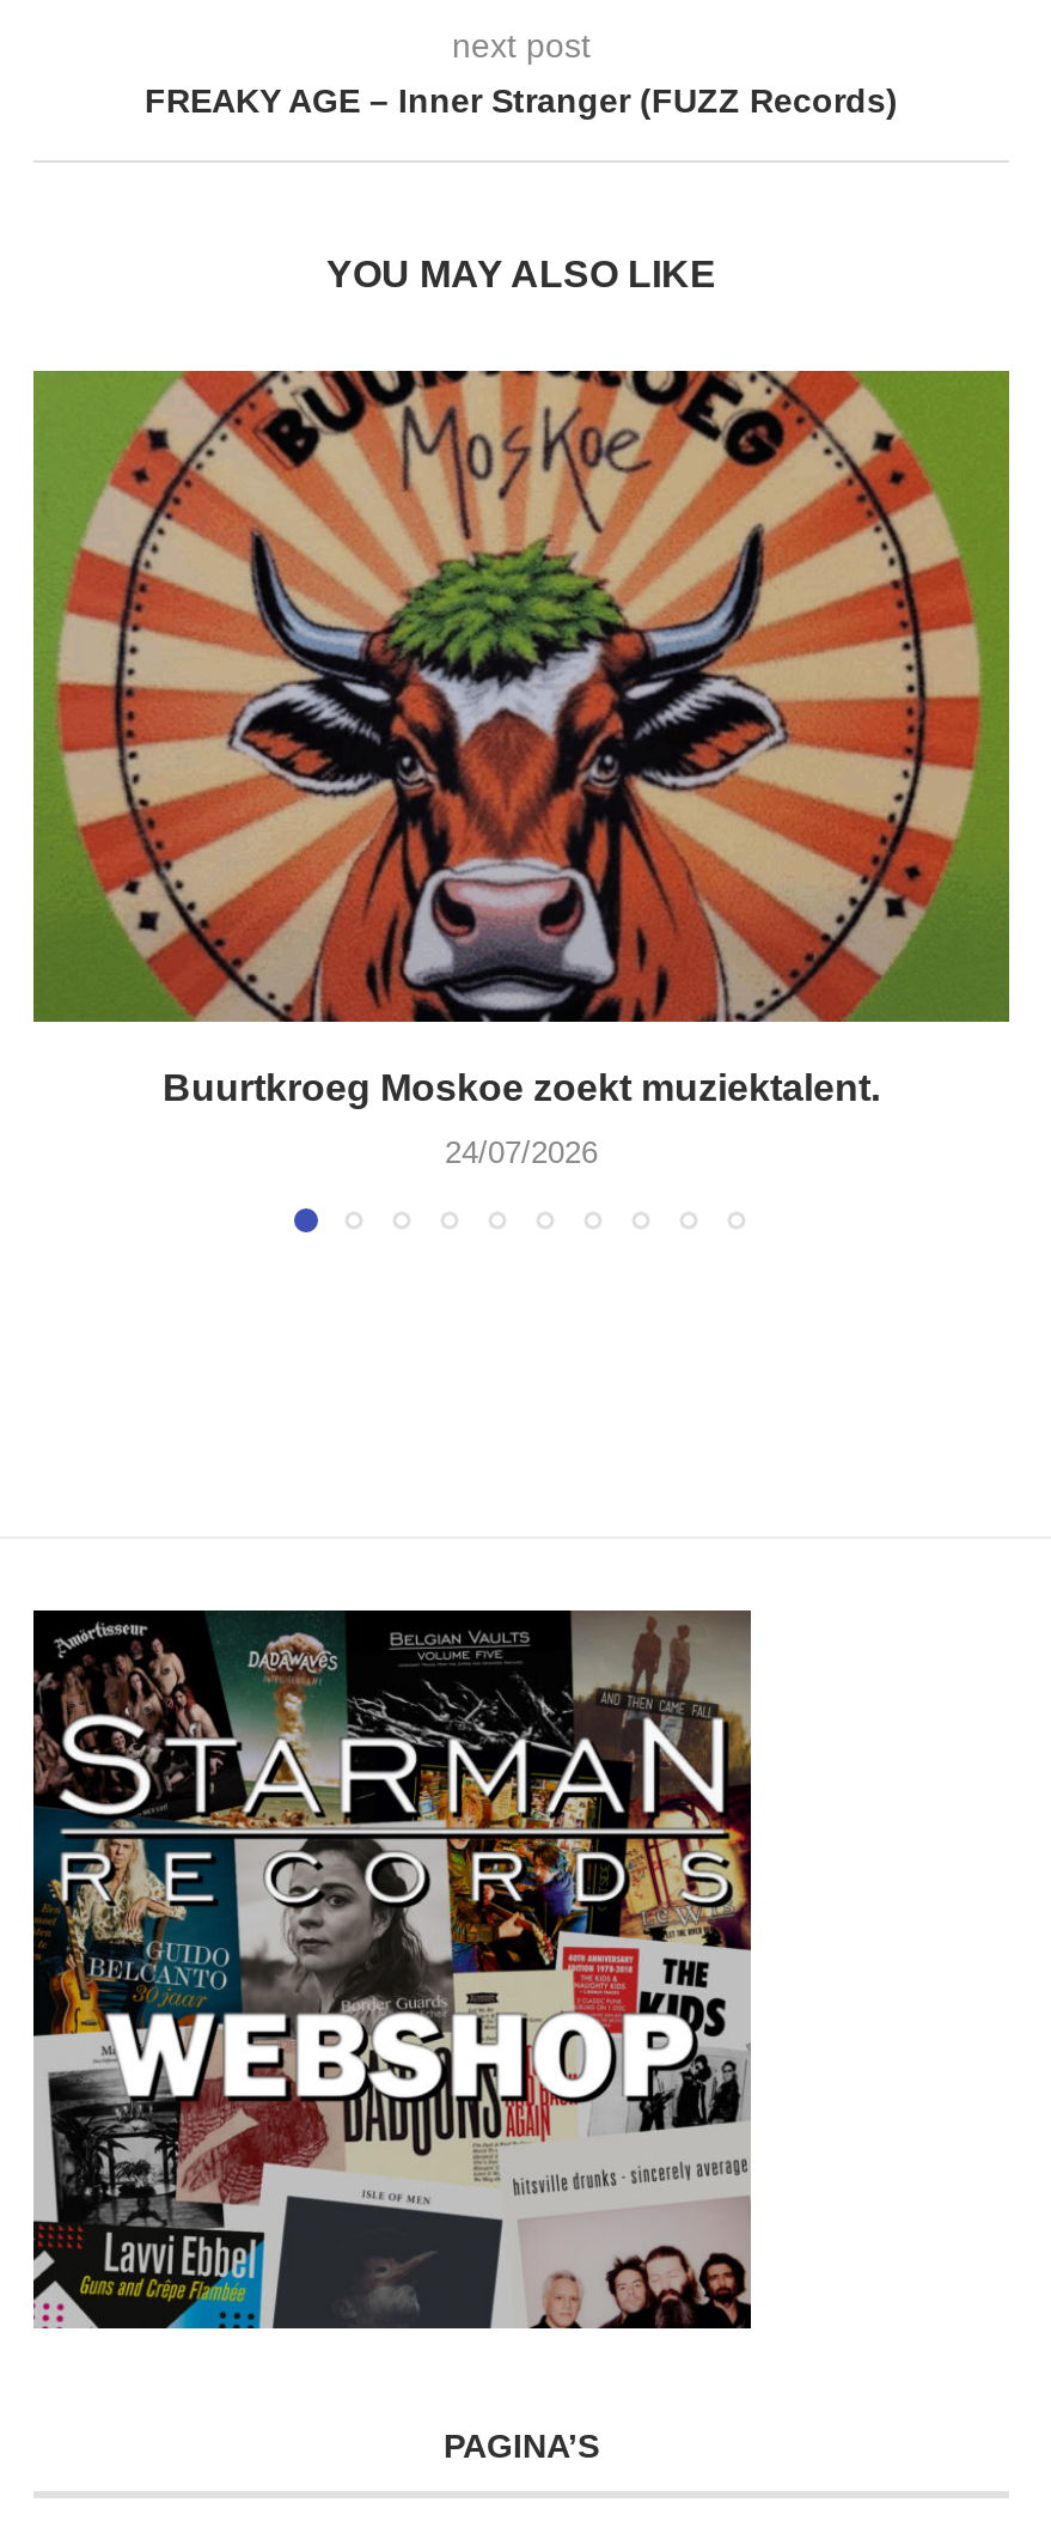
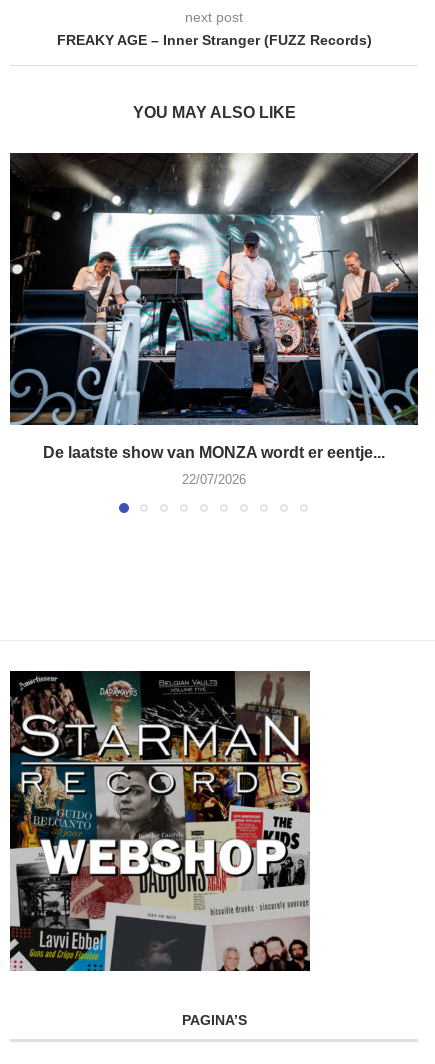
[31,369,1012,1108] [image] | Buurtkroeg Moskoe zoekt muziektalent. -> [9,152,419,461] [image] | De laatste show van MONZA wordt er eentje...
[445,1134,598,1170] 24/07/2026 -> [182,472,246,487] 22/07/2026

